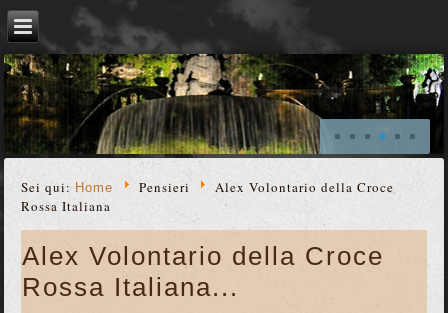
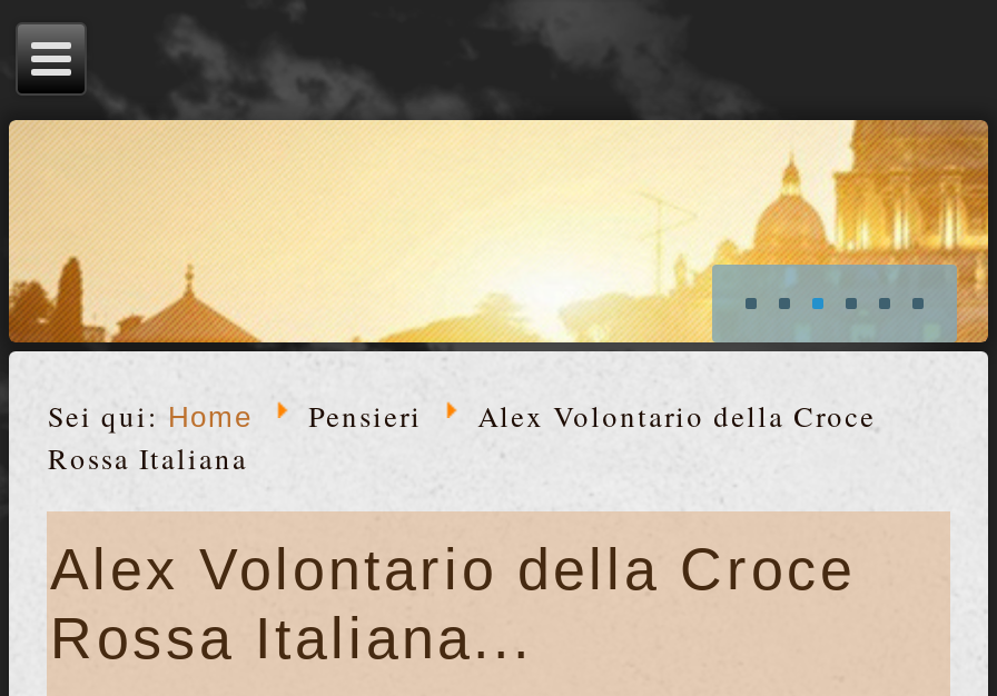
[4,53,445,155] [image] -> [7,118,990,345] [image]

